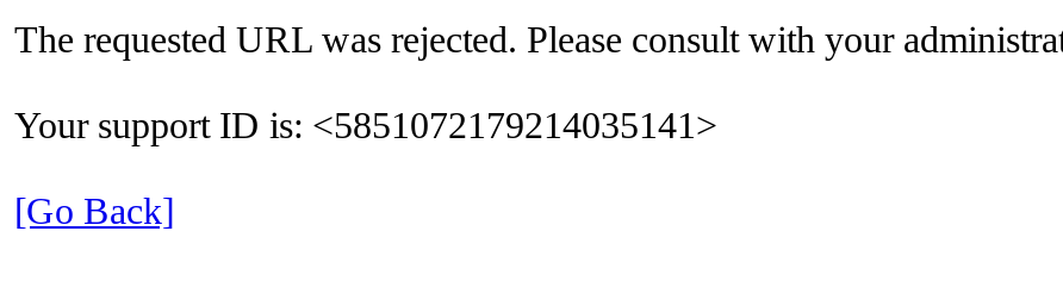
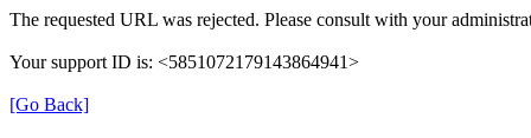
[14,105,717,145] Your support ID is: <5851072179214035141> -> [9,52,359,72] Your support ID is: <5851072179143864941>

